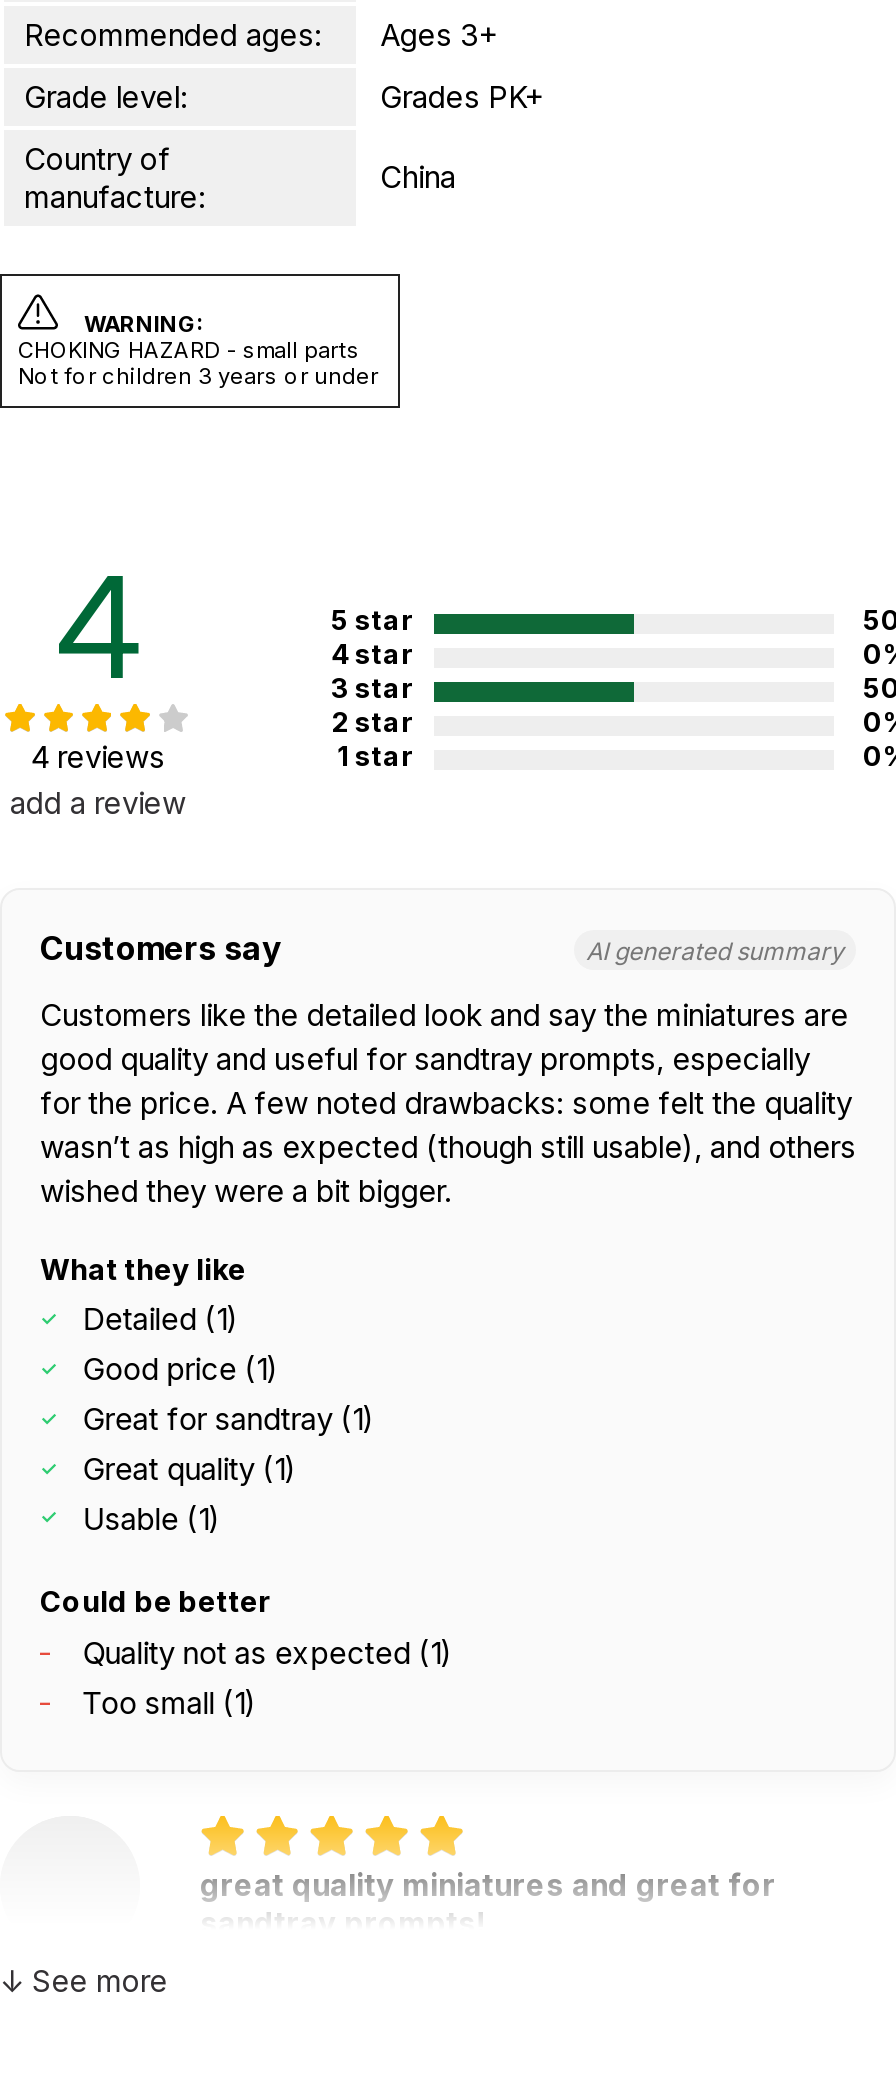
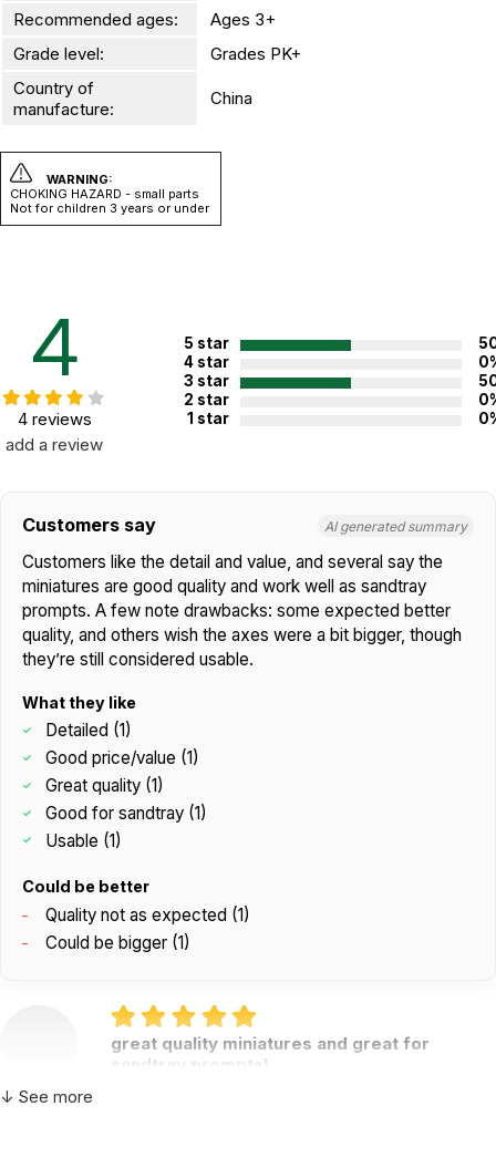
[40,995,856,1209] Customers like the detailed look and say the miniatures are | good quality and useful for sandtray prompts, especially | for the price. A few noted drawbacks: some felt the quality | wasn’t as high as expected (though still usable), and others | wished they were a bit bigger. -> [22,551,462,669] Customers like the detail and value, and several say the | miniatures are good quality and work well as sandtray | prompts. A few note drawbacks: some expected better | quality, and others wish the axes were a bit bigger, though | they’re still considered usable.
[83,1350,375,1438] Good price (1) | Great for sandtray (1) -> [46,747,200,768] Good price/value (1)
moved [83,1449,297,1487] -> [46,775,164,796]: Great quality (1)
none -> [46,802,207,823] Good for sandtray (1)
[83,1684,257,1722] Too small (1) -> [46,932,191,953] Could be bigger (1)

